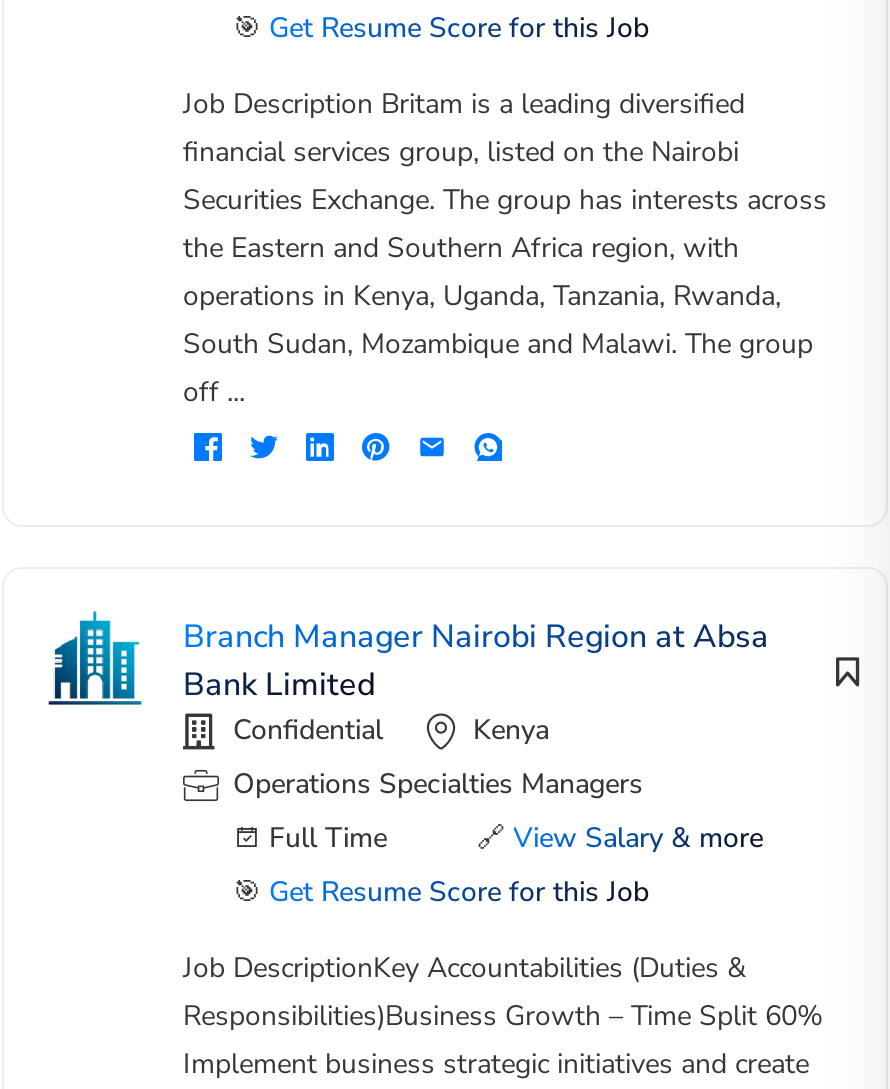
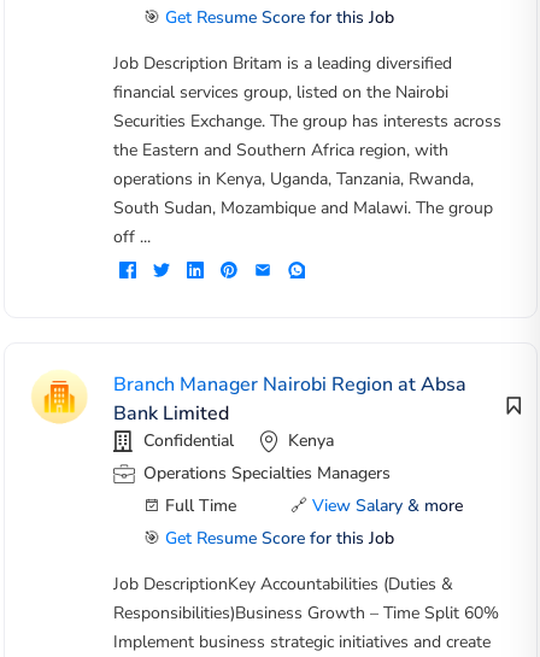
[46,609,144,707] [image] -> [30,369,88,426] [image]

